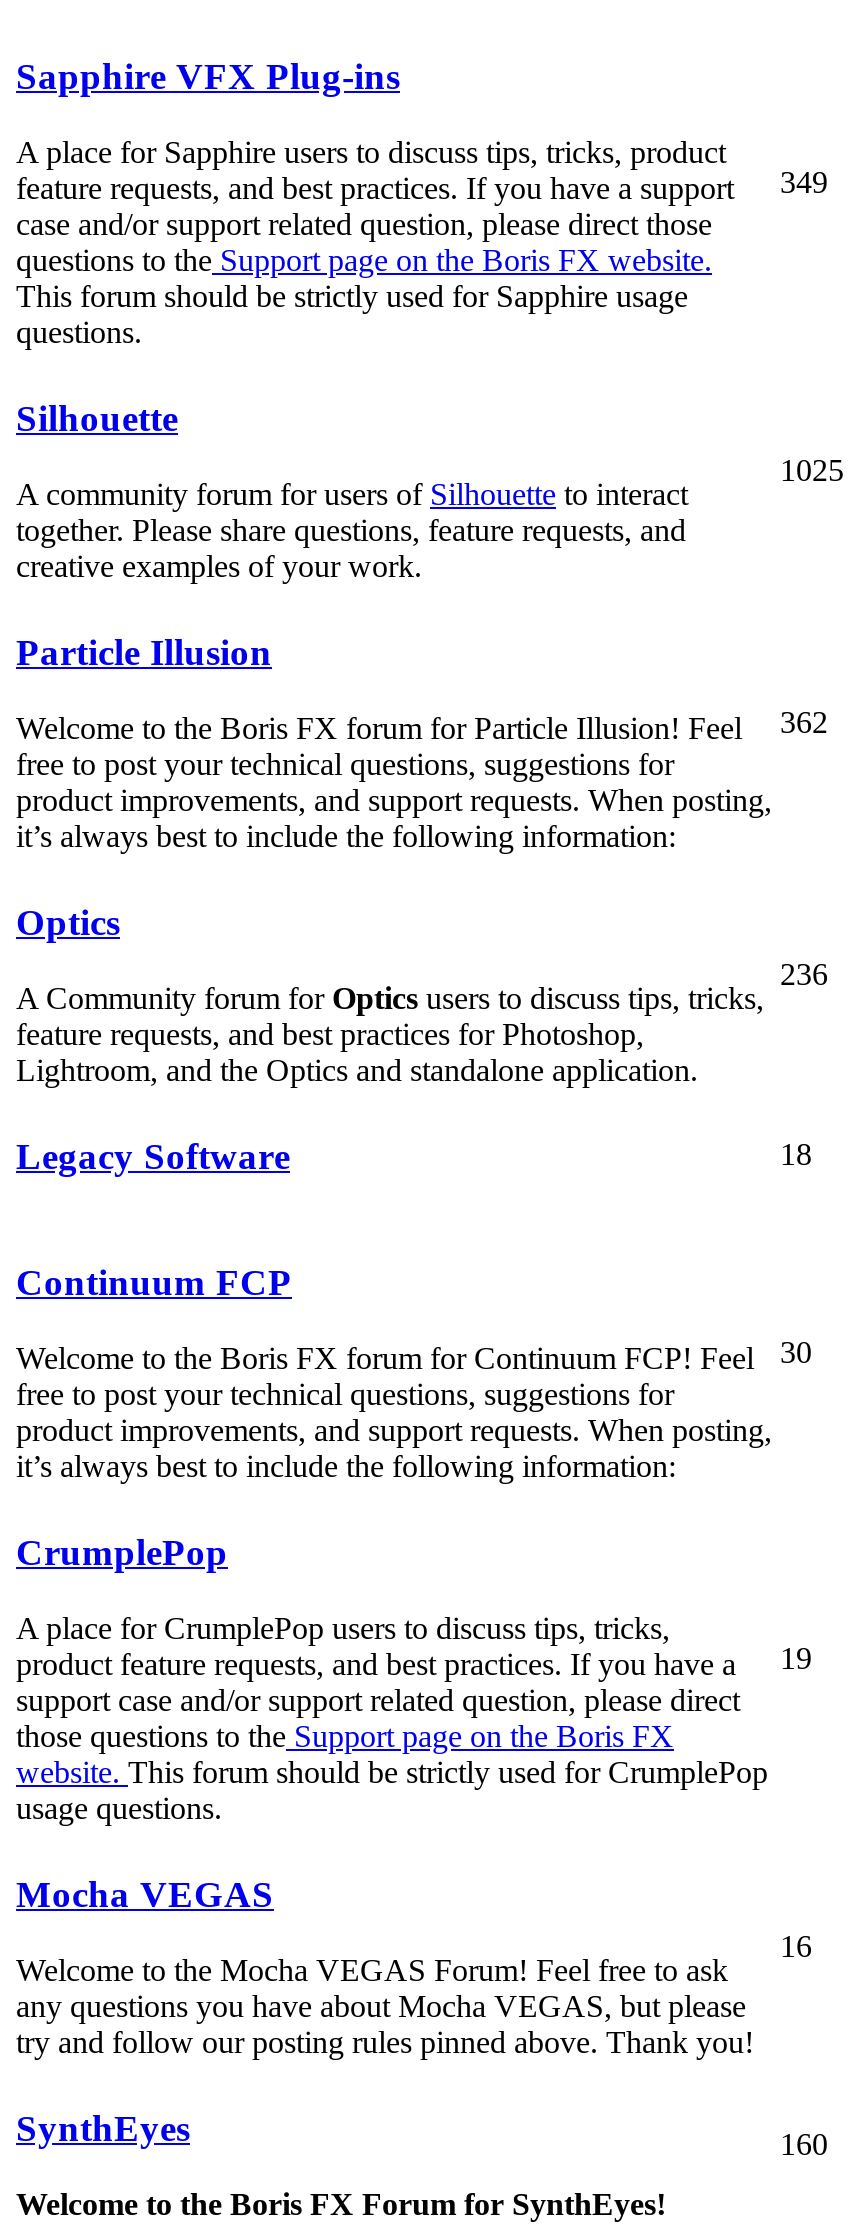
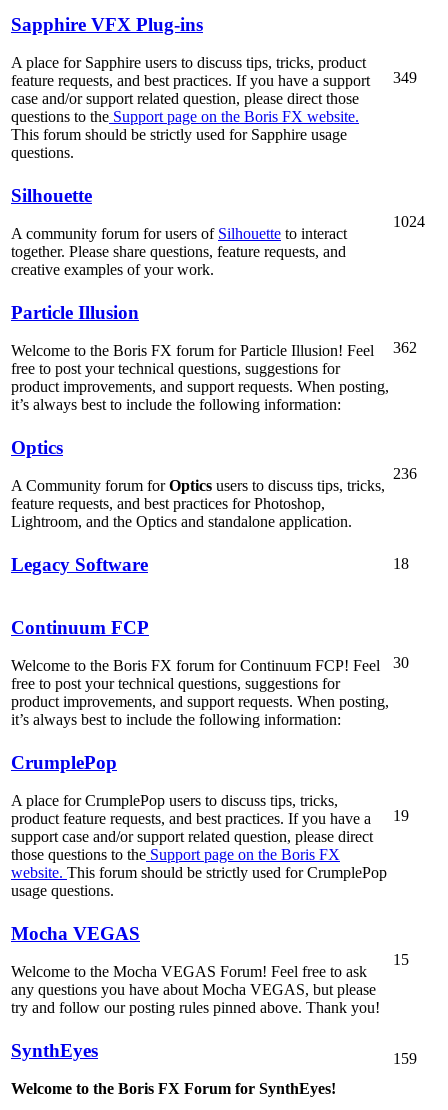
[780,453,844,487] 1025 -> [393,213,425,230] 1024
[780,1929,812,1963] 16 -> [393,951,409,968] 15
[780,2127,828,2161] 160 -> [393,1050,417,1067] 159

